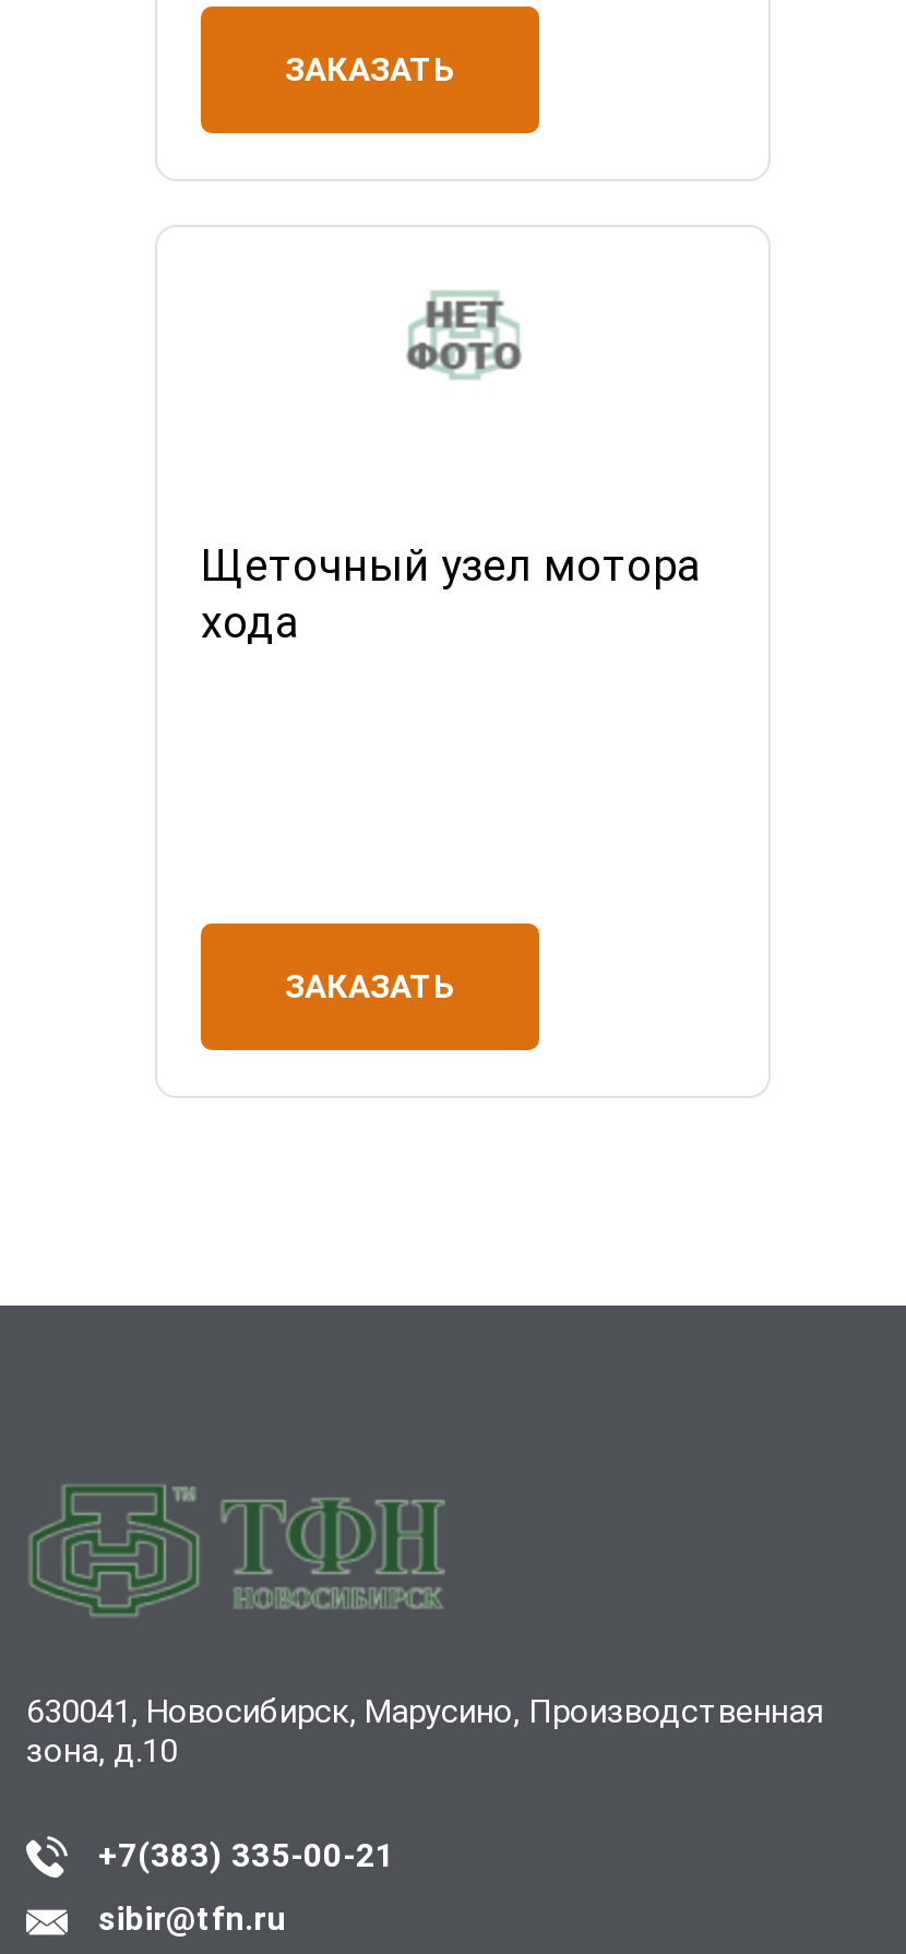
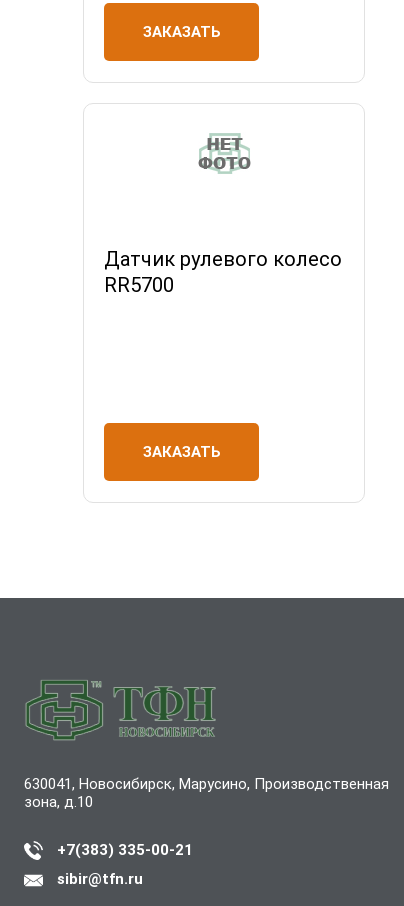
[201,539,699,649] Щеточный узел мотора | хода -> [104,247,342,297] Датчик рулевого колесо | RR5700

